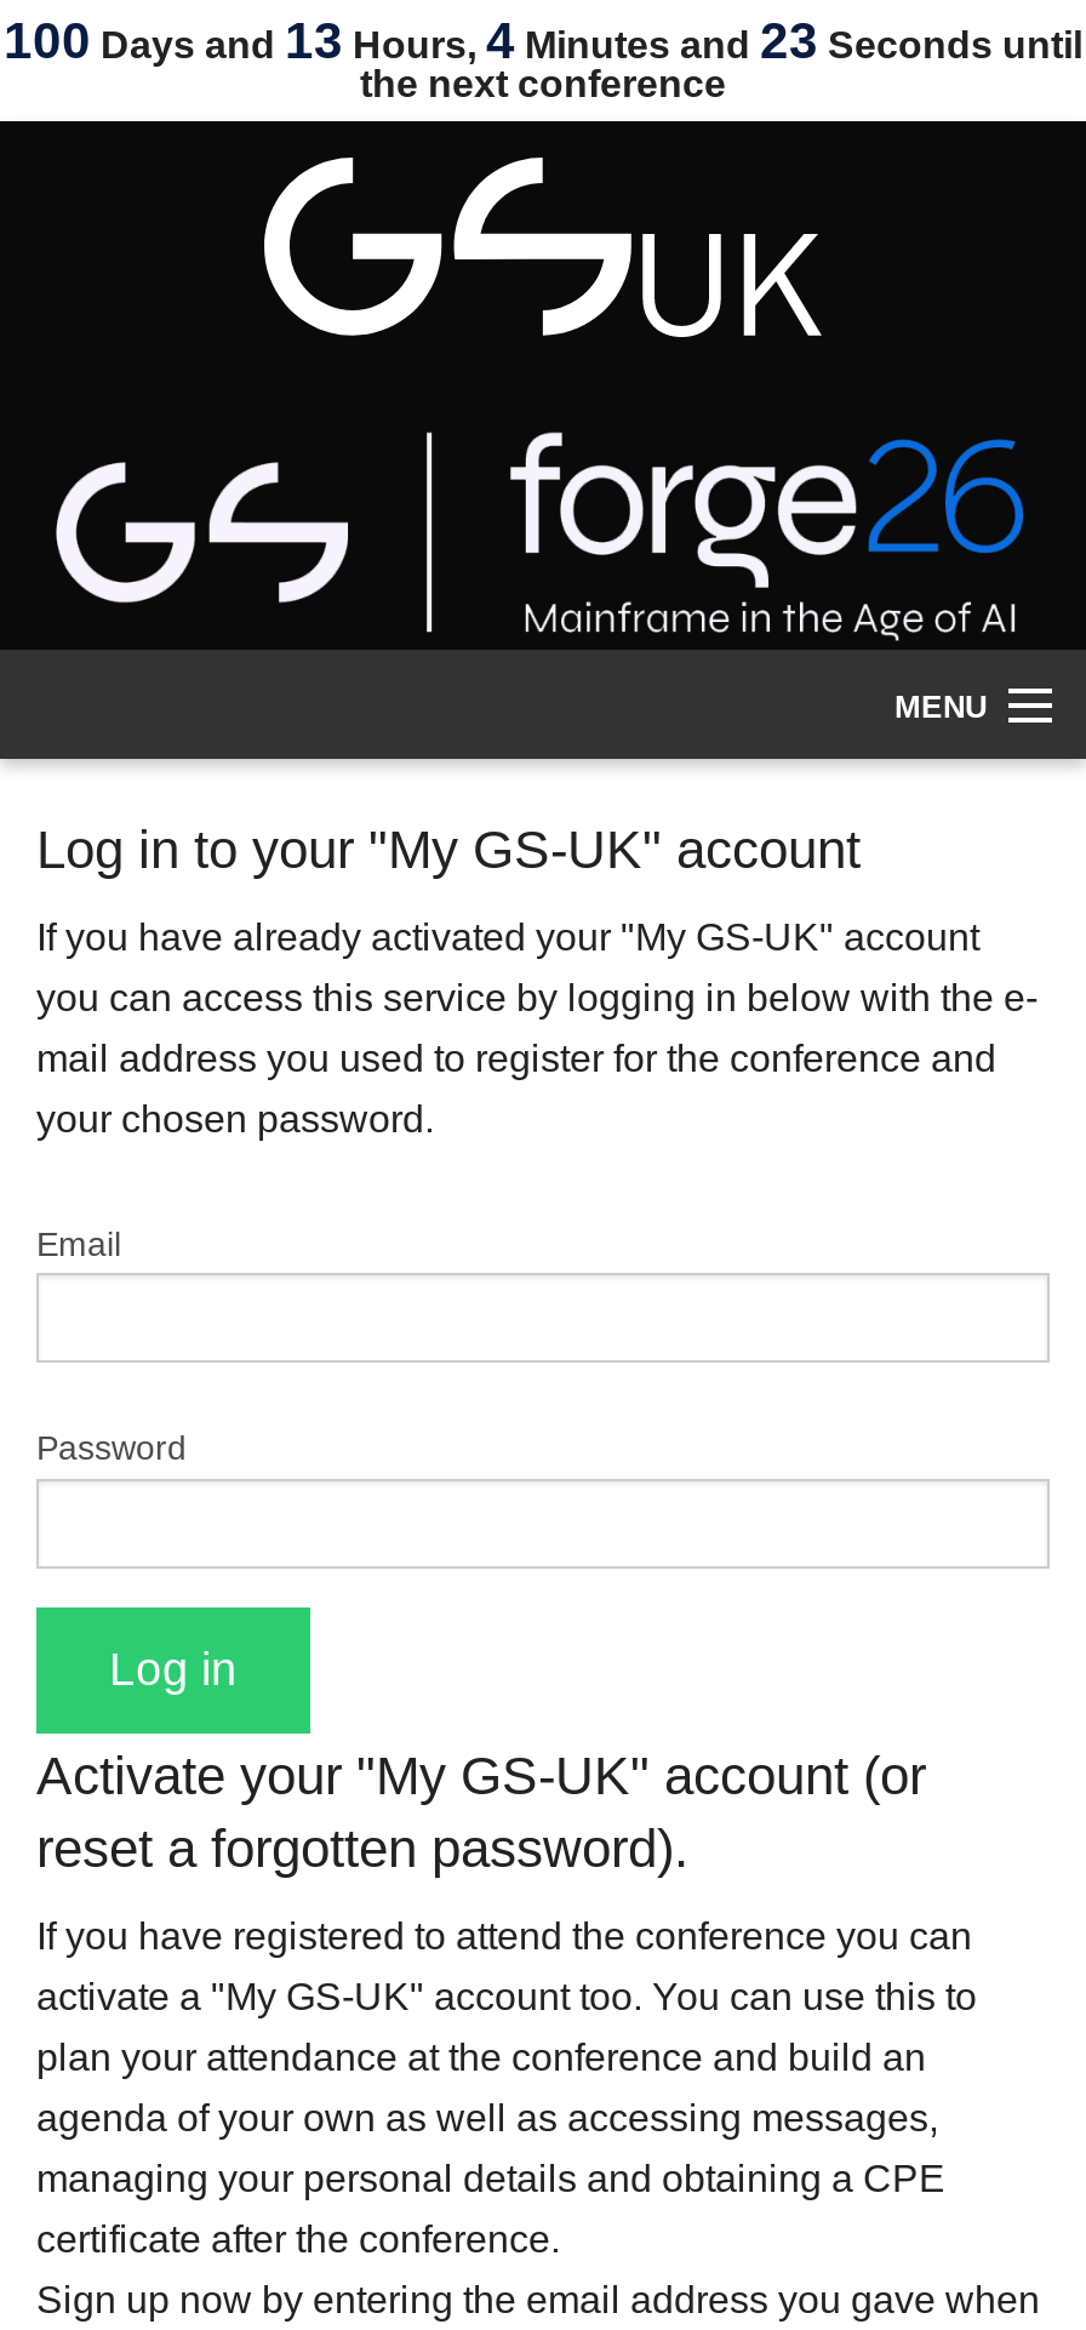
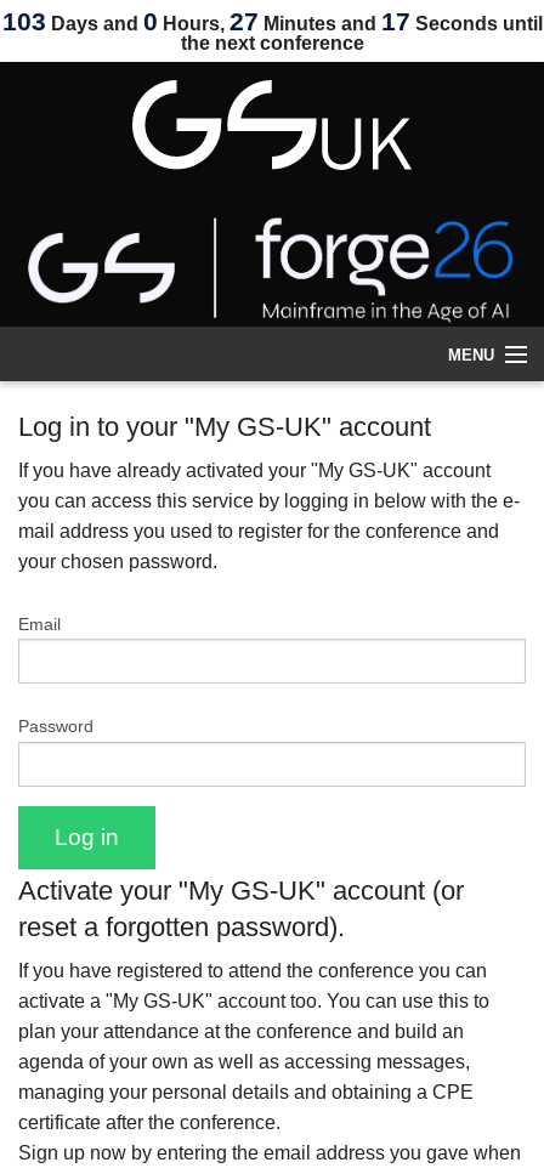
[4,12,1082,68] 100 Days and 13 Hours, 4 Minutes and 23 Seconds until -> [2,7,542,35] 103 Days and 0 Hours, 27 Minutes and 17 Seconds until

